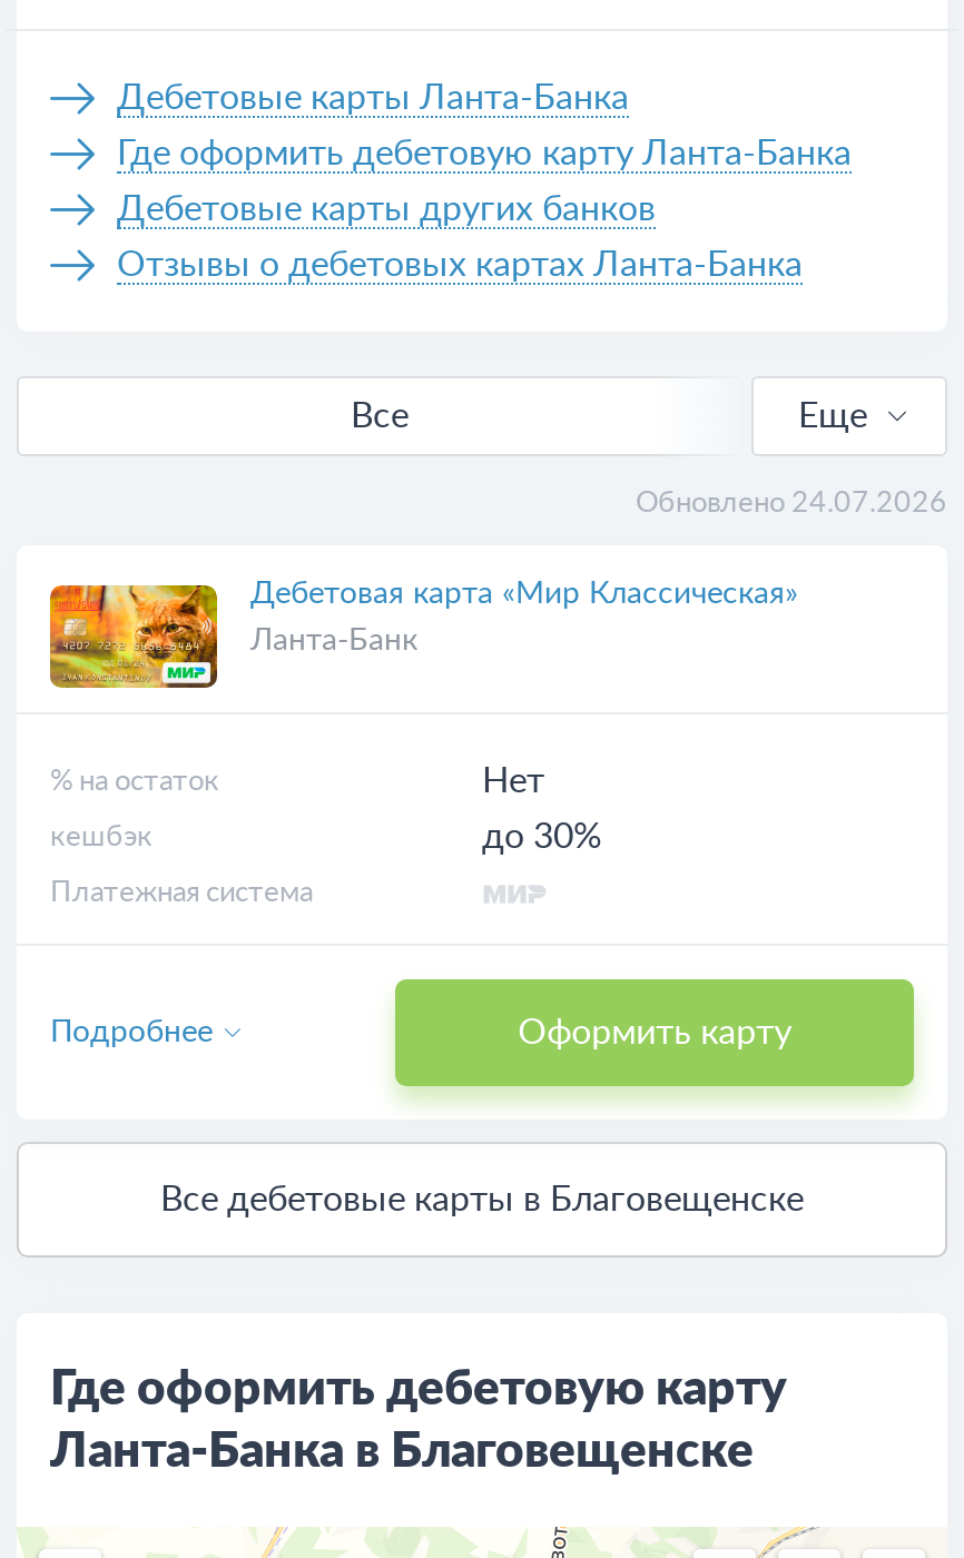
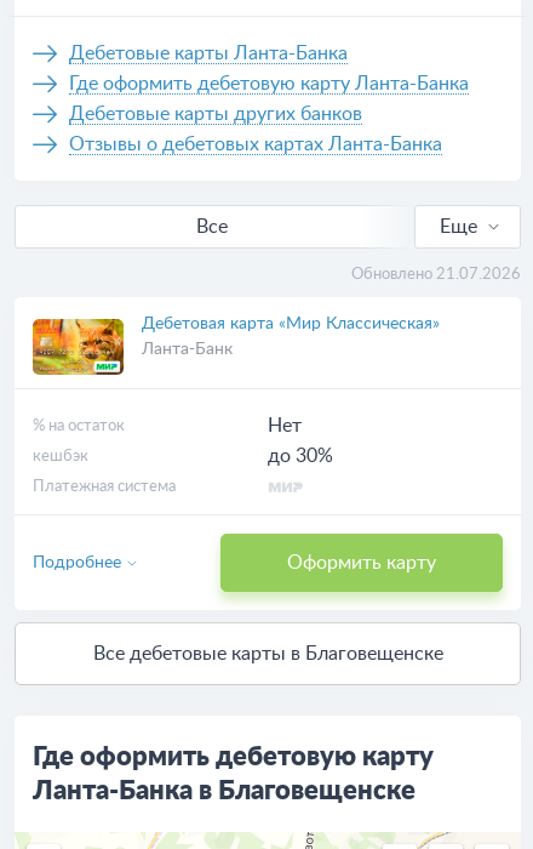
[636,490,947,519] Обновлено 24.07.2026 -> [351,267,521,283] Обновлено 21.07.2026

